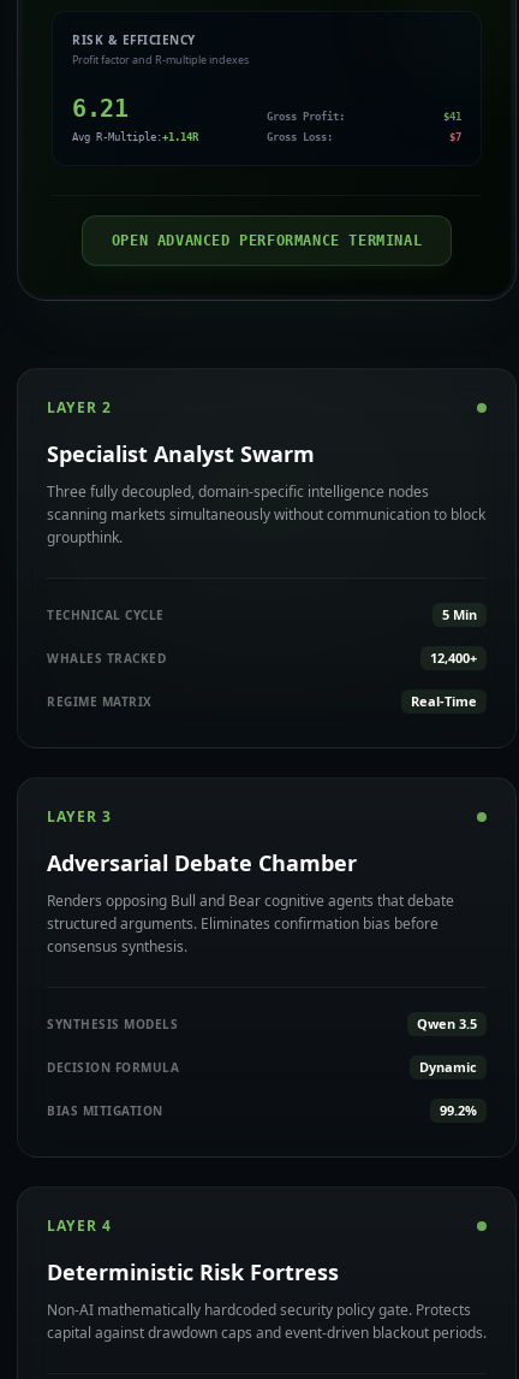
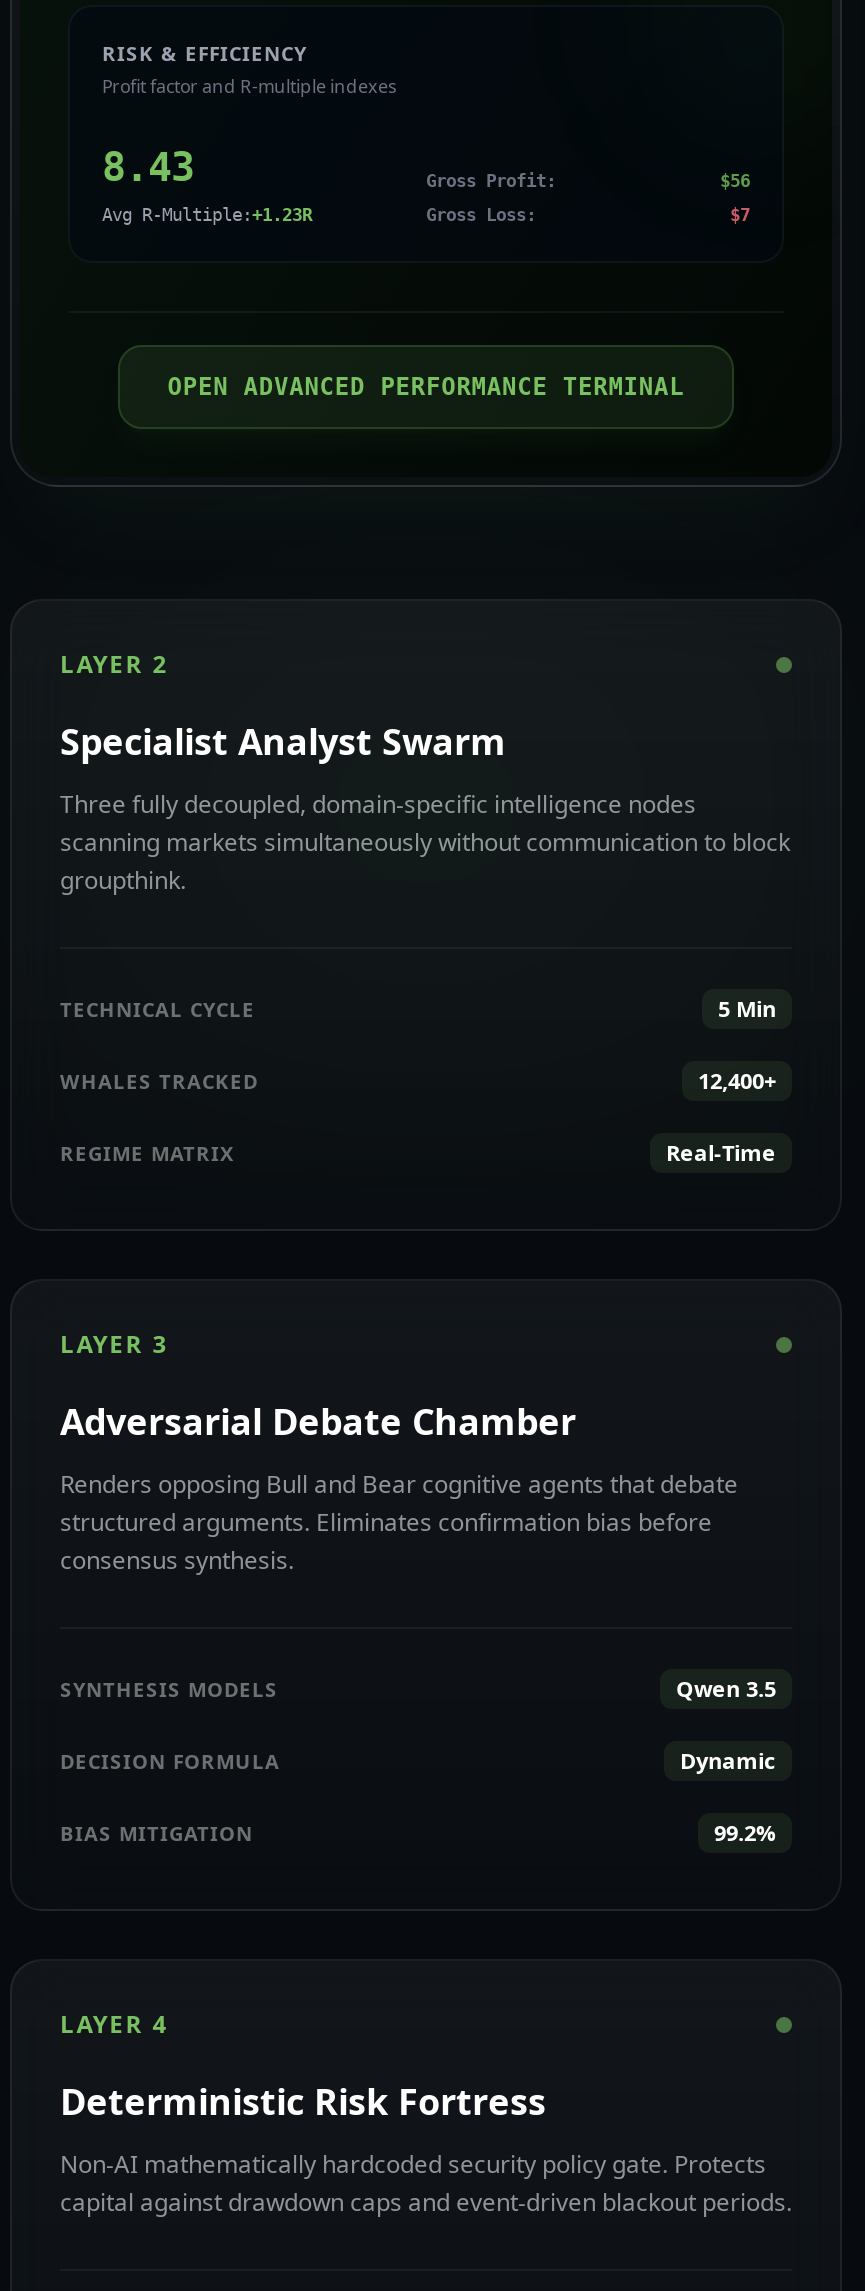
[72,94,127,123] 6.21 -> [102,143,194,191] 8.43
[443,111,461,123] $41 -> [720,171,750,191] $56
[72,131,198,143] Avg R-Multiple:+1.14R -> [102,205,312,225] Avg R-Multiple:+1.23R

